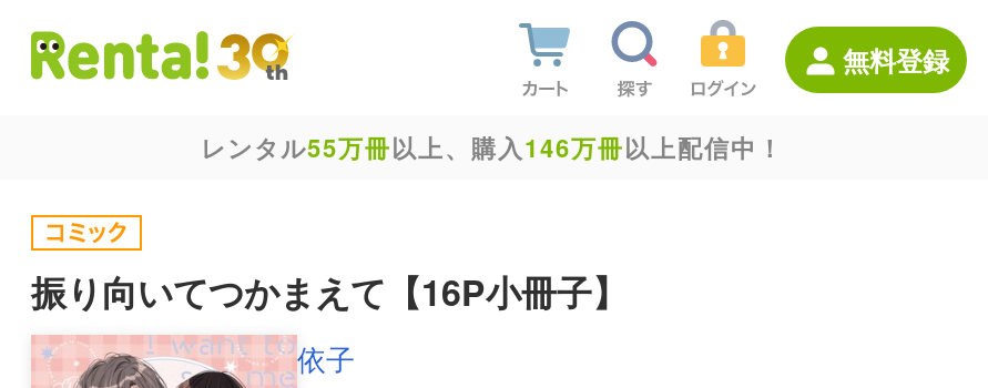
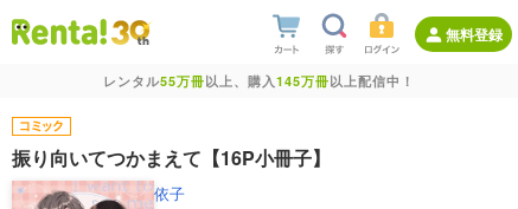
[201,131,784,164] レンタル55万冊以上、購入146万冊以上配信中！ -> [103,72,414,90] レンタル55万冊以上、購入145万冊以上配信中！

